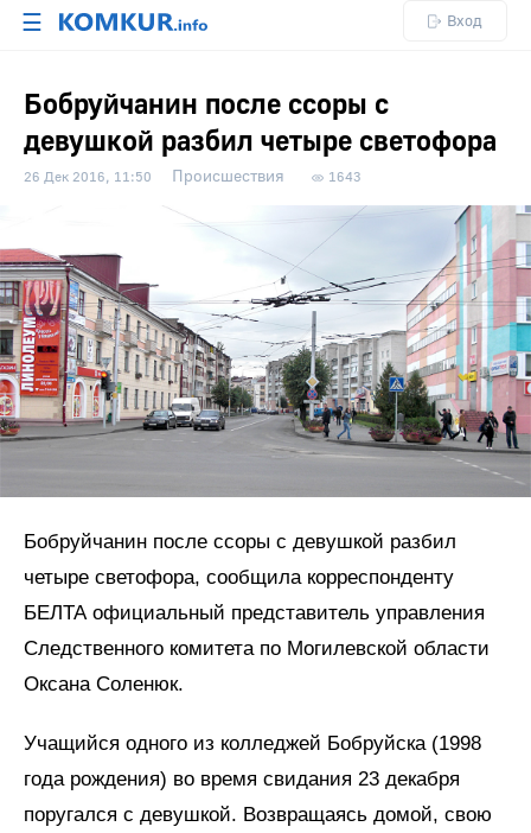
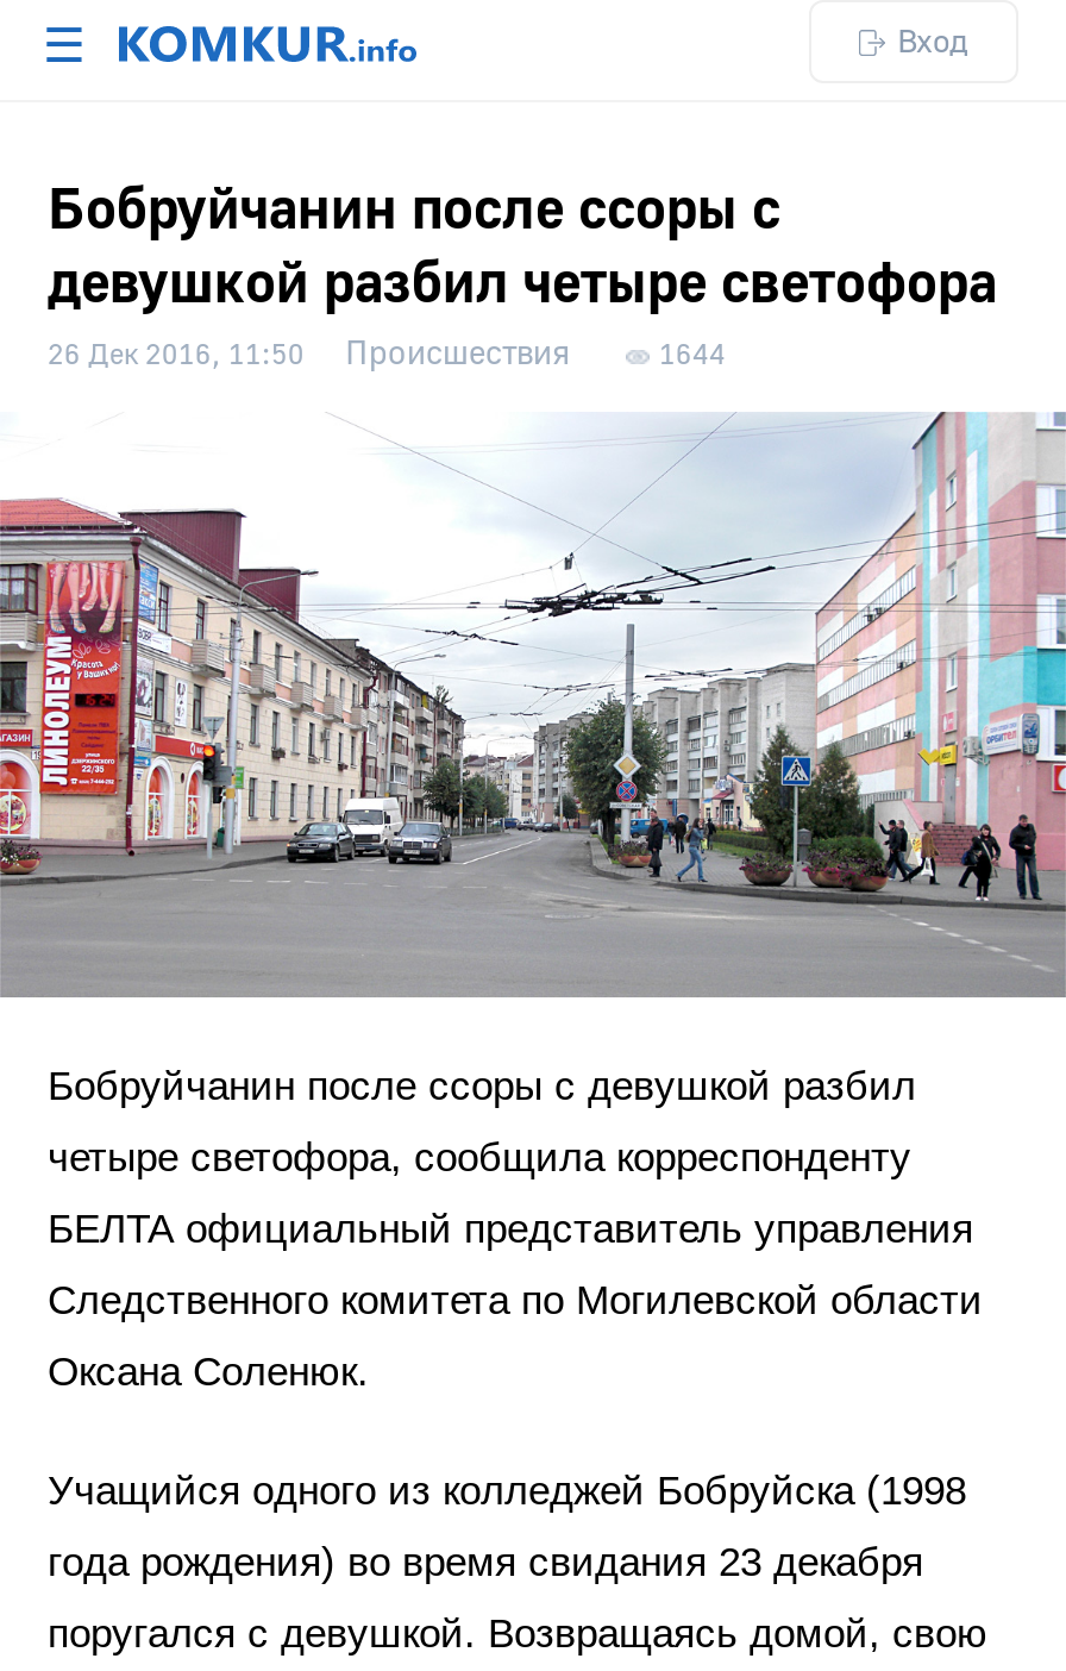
[328,168,362,186] 1643 -> [659,338,726,374] 1644

